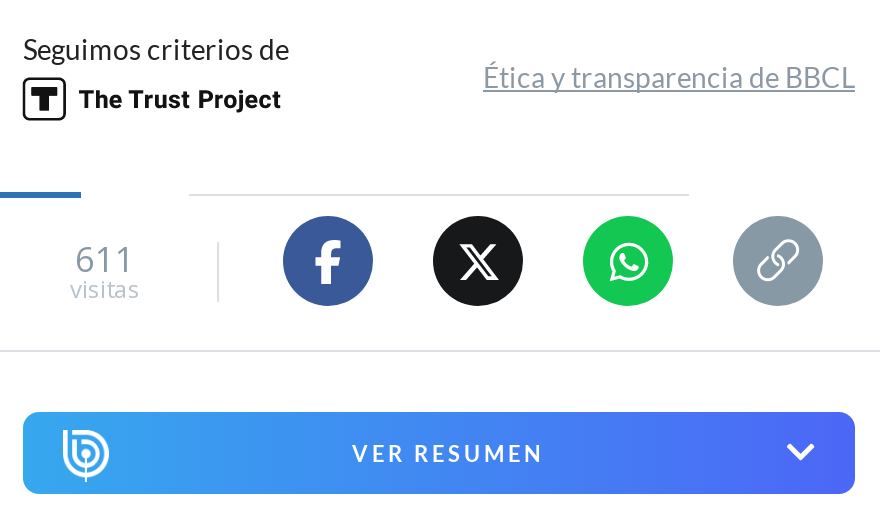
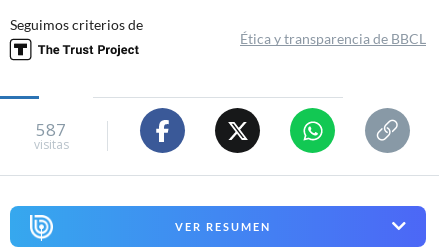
[75,235,135,281] 611 -> [36,118,66,141] 587

